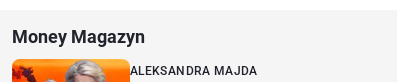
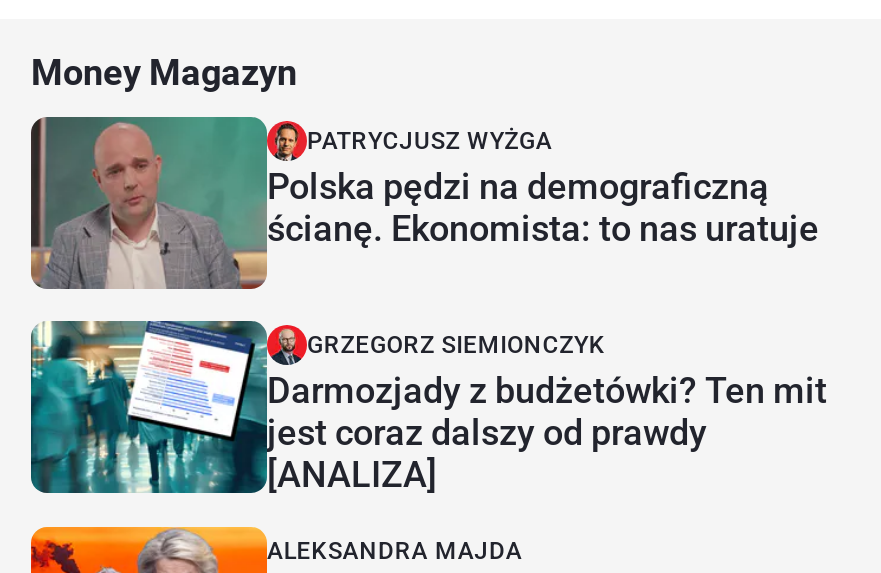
none -> [29,115,827,495] [image] | PATRYCJUSZ WYŻGA | Polska pędzi na demograficzną | ścianę. Ekonomista: to nas uratuje | GRZEGORZ SIEMIONCZYK | Darmozjady z budżetówki? Ten mit | jest coraz dalszy od prawdy | [ANALIZA]
none -> [29,319,279,495] [image]

